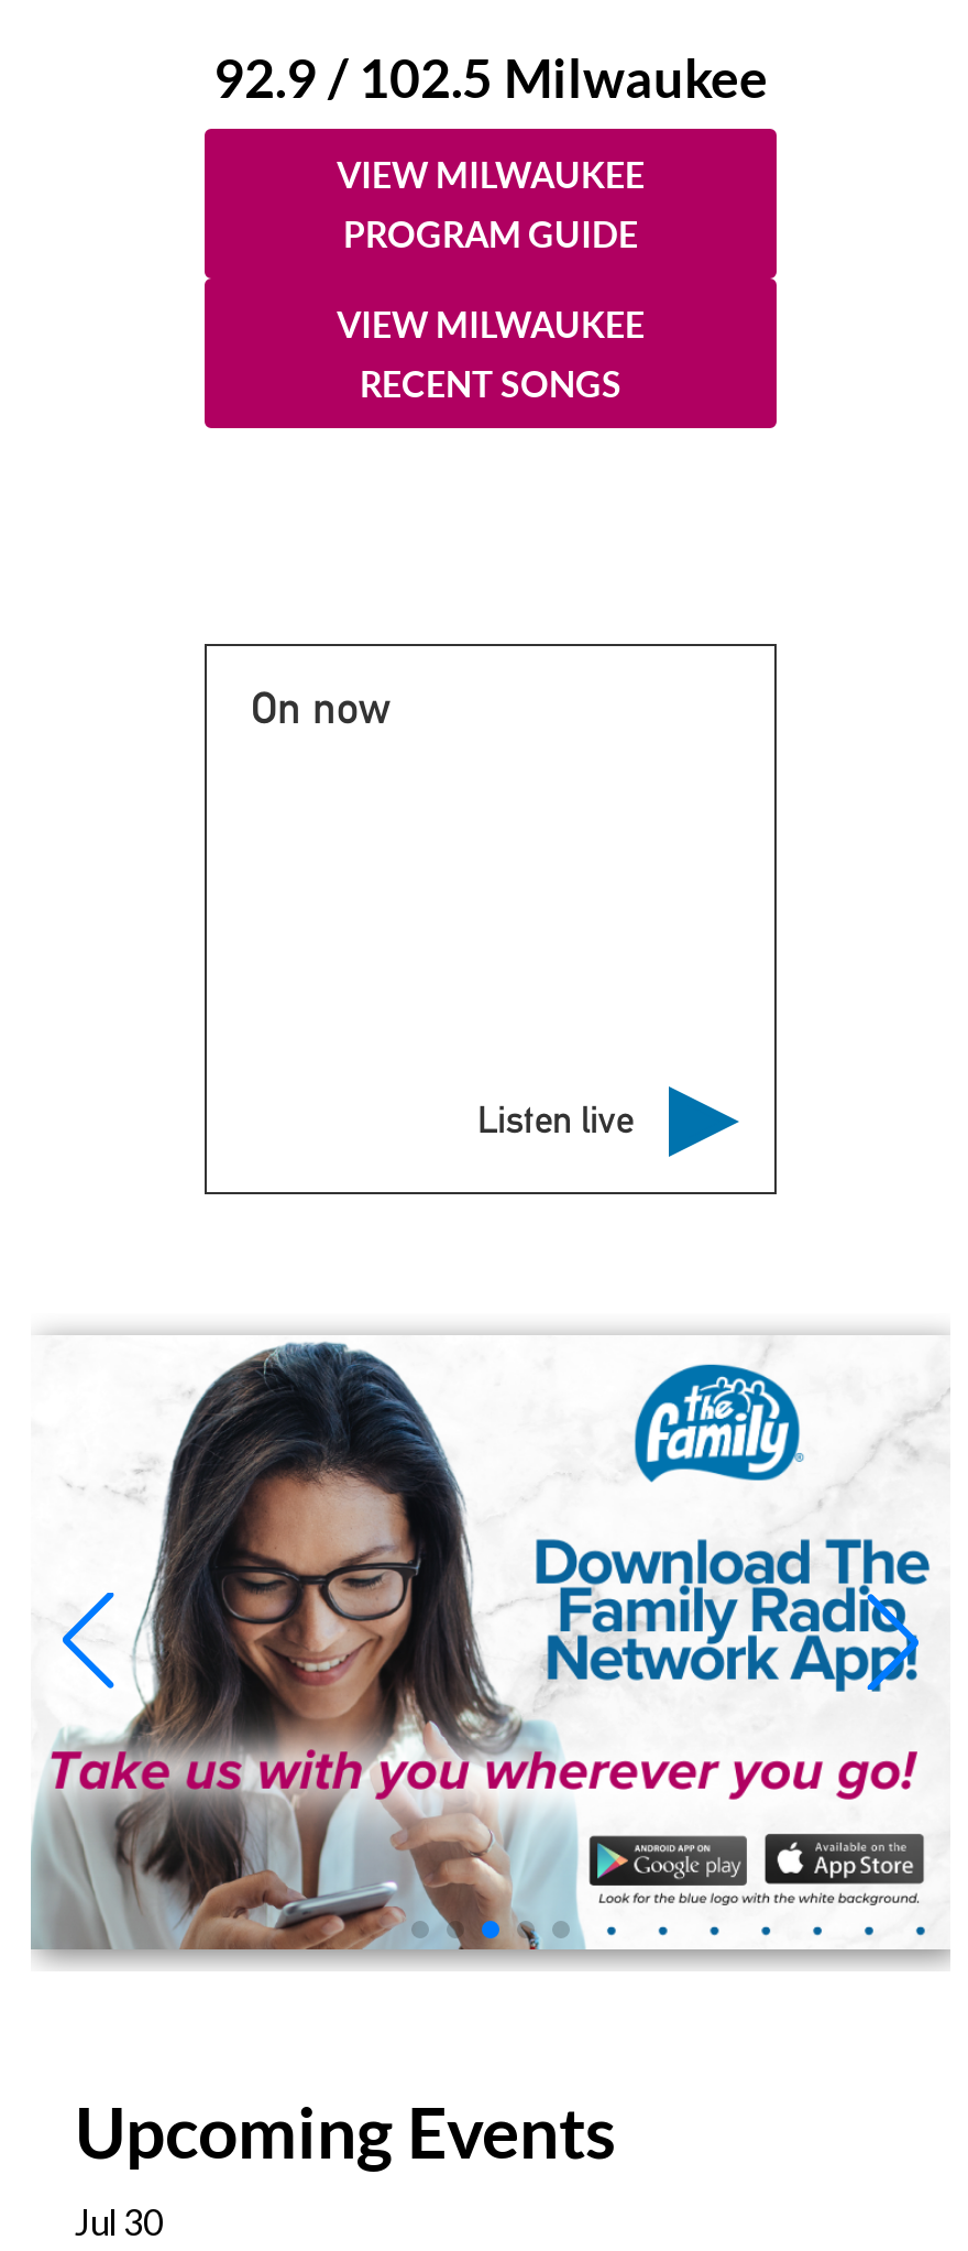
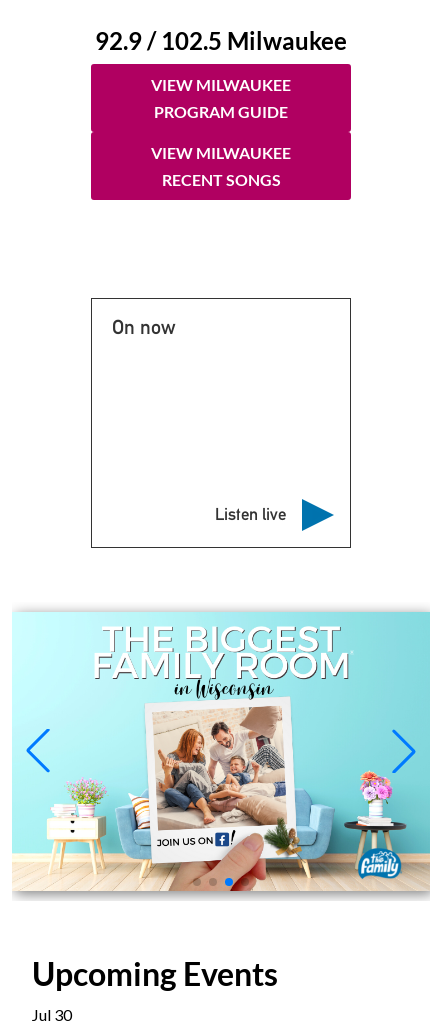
[31,1335,950,1952] [image] -> [12,611,431,892] [image]

